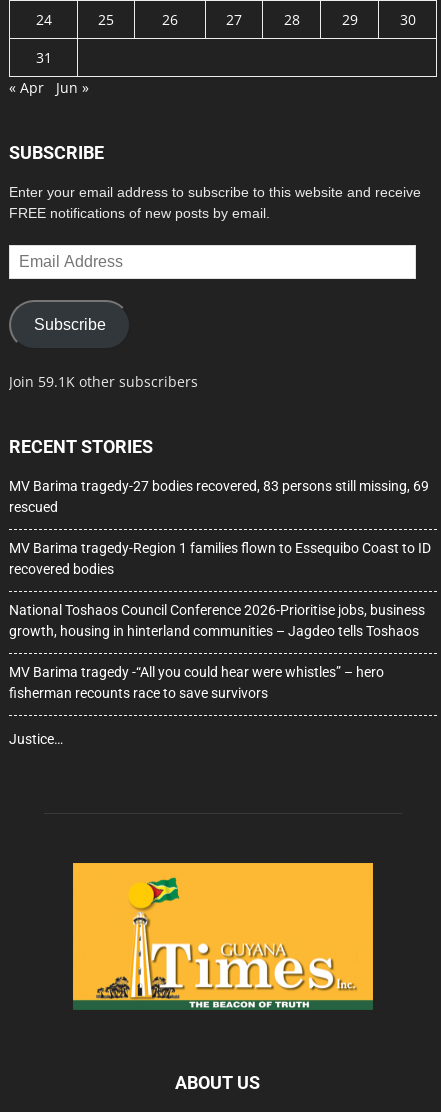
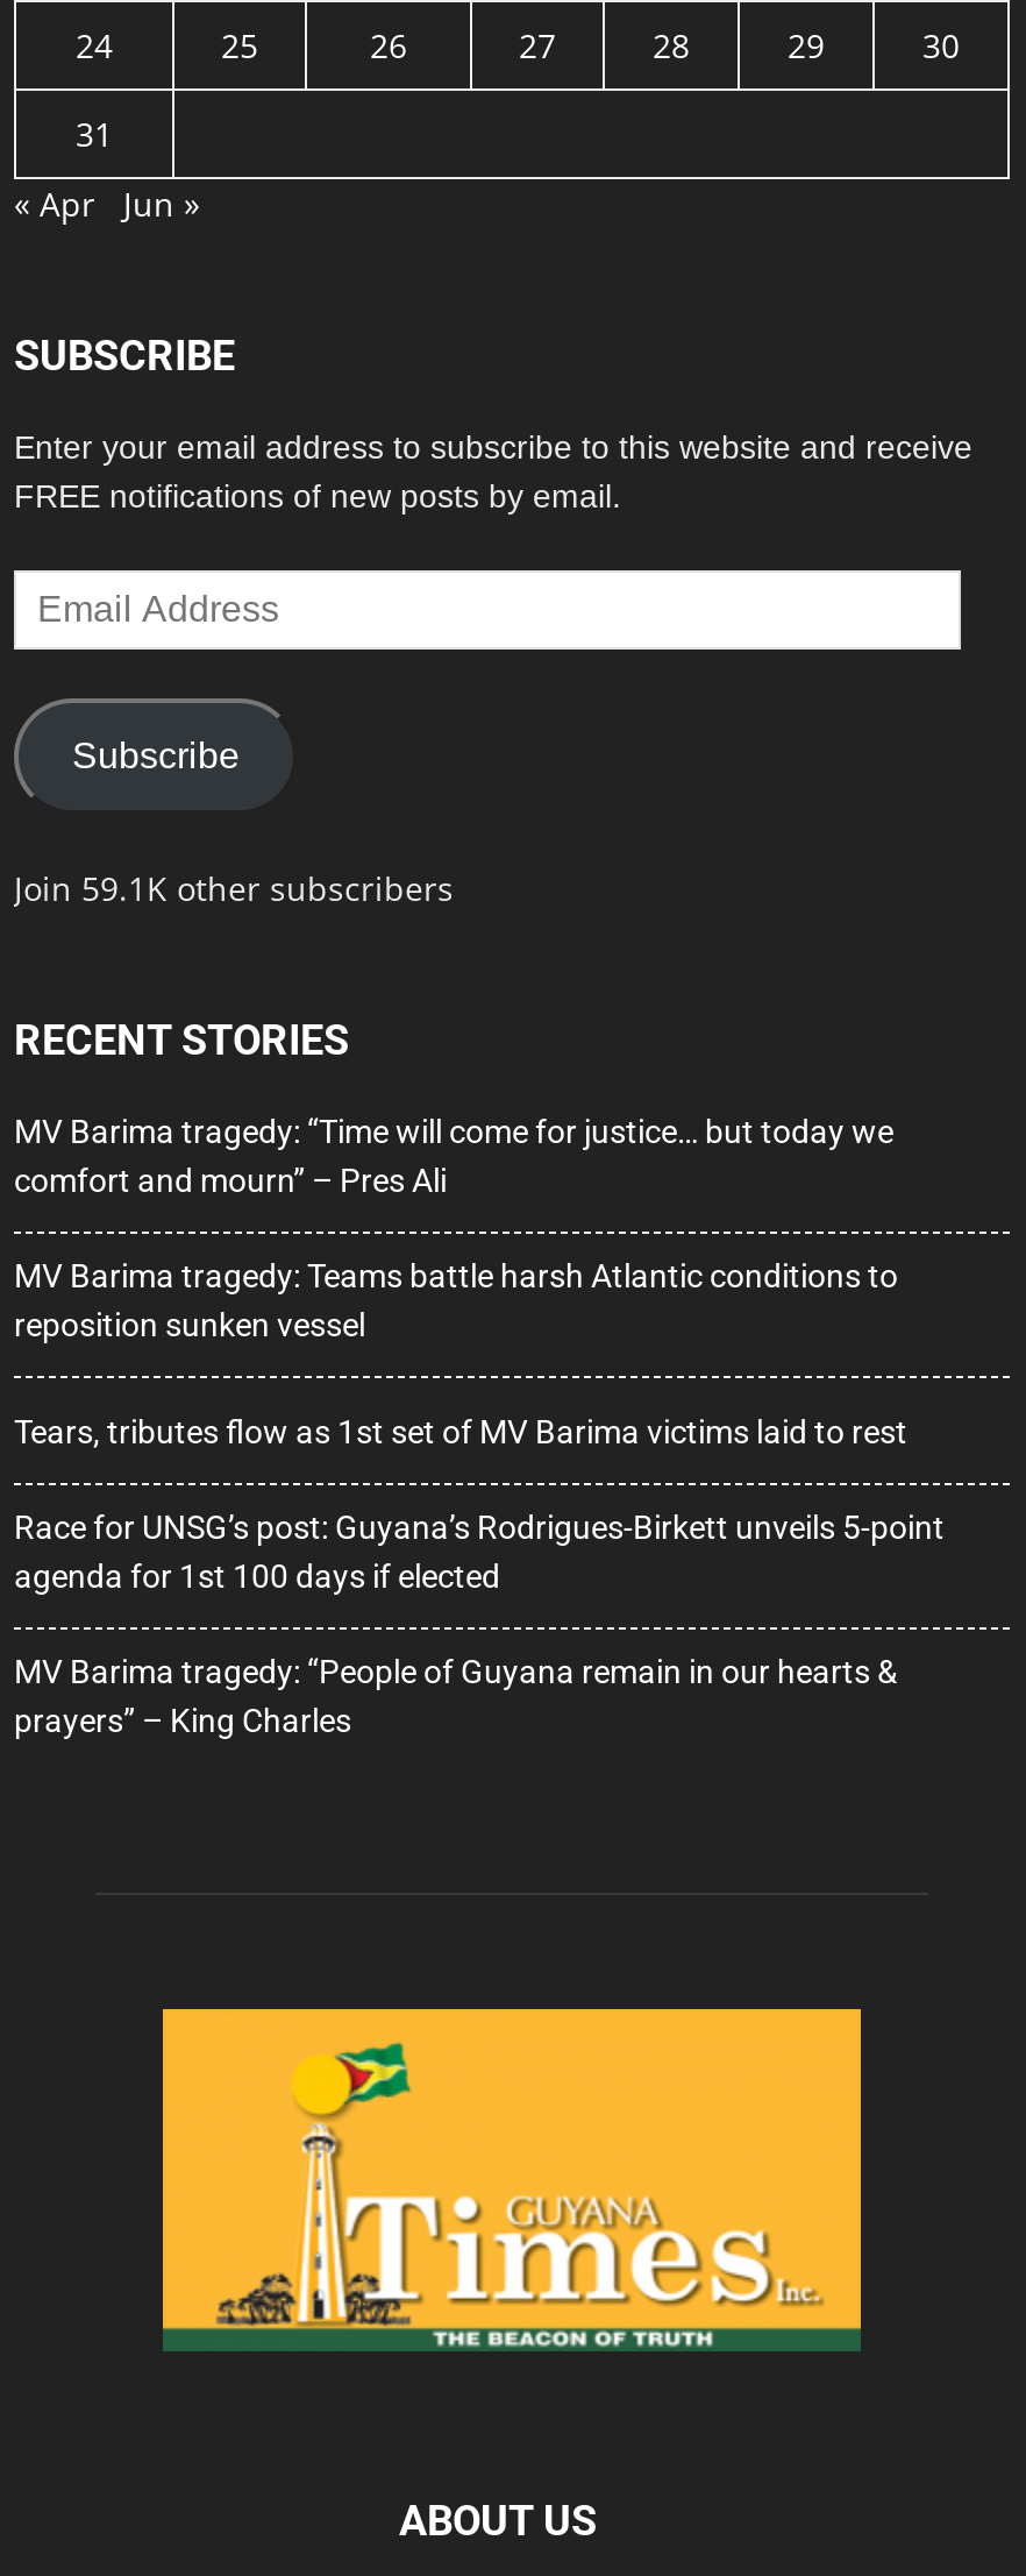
[9,478,429,515] MV Barima tragedy-27 bodies recovered, 83 persons still missing, 69 | rescued -> [14,1112,893,1198] MV Barima tragedy: “Time will come for justice… but today we | comfort and mourn” – Pres Ali
[9,540,431,577] MV Barima tragedy-Region 1 families flown to Essequibo Coast to ID | recovered bodies -> [14,1256,898,1343] MV Barima tragedy: Teams battle harsh Atlantic conditions to | reposition sunken vessel
[9,602,425,639] National Toshaos Council Conference 2026-Prioritise jobs, business | growth, housing in hinterland communities – Jagdeo tells Toshaos -> [14,1412,907,1450] Tears, tributes flow as 1st set of MV Barima victims laid to rest
[9,664,384,701] MV Barima tragedy -“All you could hear were whistles” – hero | fisherman recounts race to save survivors -> [14,1508,945,1594] Race for UNSG’s post: Guyana’s Rodrigues-Birkett unveils 5-point | agenda for 1st 100 days if elected
[9,731,63,747] Justice… -> [14,1652,898,1738] MV Barima tragedy: “People of Guyana remain in our hearts & | prayers” – King Charles

